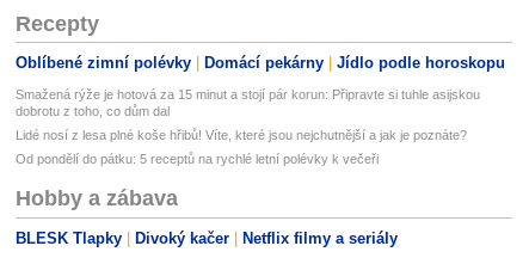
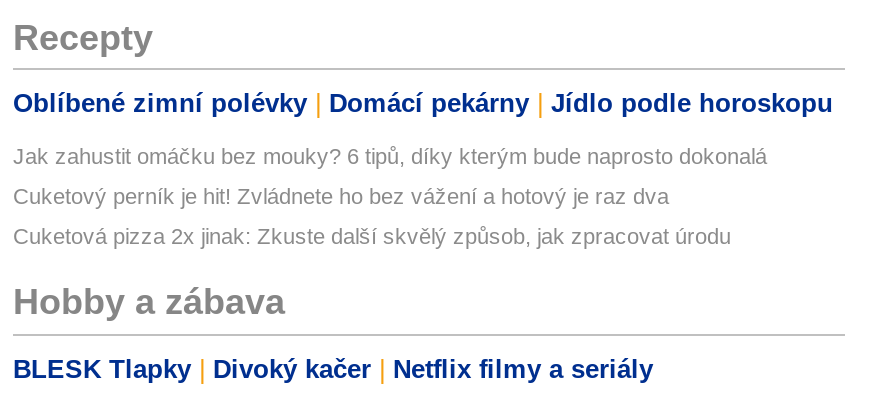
[16,88,480,119] Smažená rýže je hotová za 15 minut a stojí pár korun: Připravte si tuhle asijskou | dobrotu z toho, co dům dal -> [13,145,767,169] Jak zahustit omáčku bez mouky? 6 tipů, díky kterým bude naprosto dokonalá
[16,128,467,143] Lidé nosí z lesa plné koše hřibů! Víte, které jsou nejchutnější a jak je poznáte? -> [13,185,669,209] Cuketový perník je hit! Zvládnete ho bez vážení a hotový je raz dva
[16,152,379,167] Od pondělí do pátku: 5 receptů na rychlé letní polévky k večeři -> [13,225,731,249] Cuketová pizza 2x jinak: Zkuste další skvělý způsob, jak zpracovat úrodu

